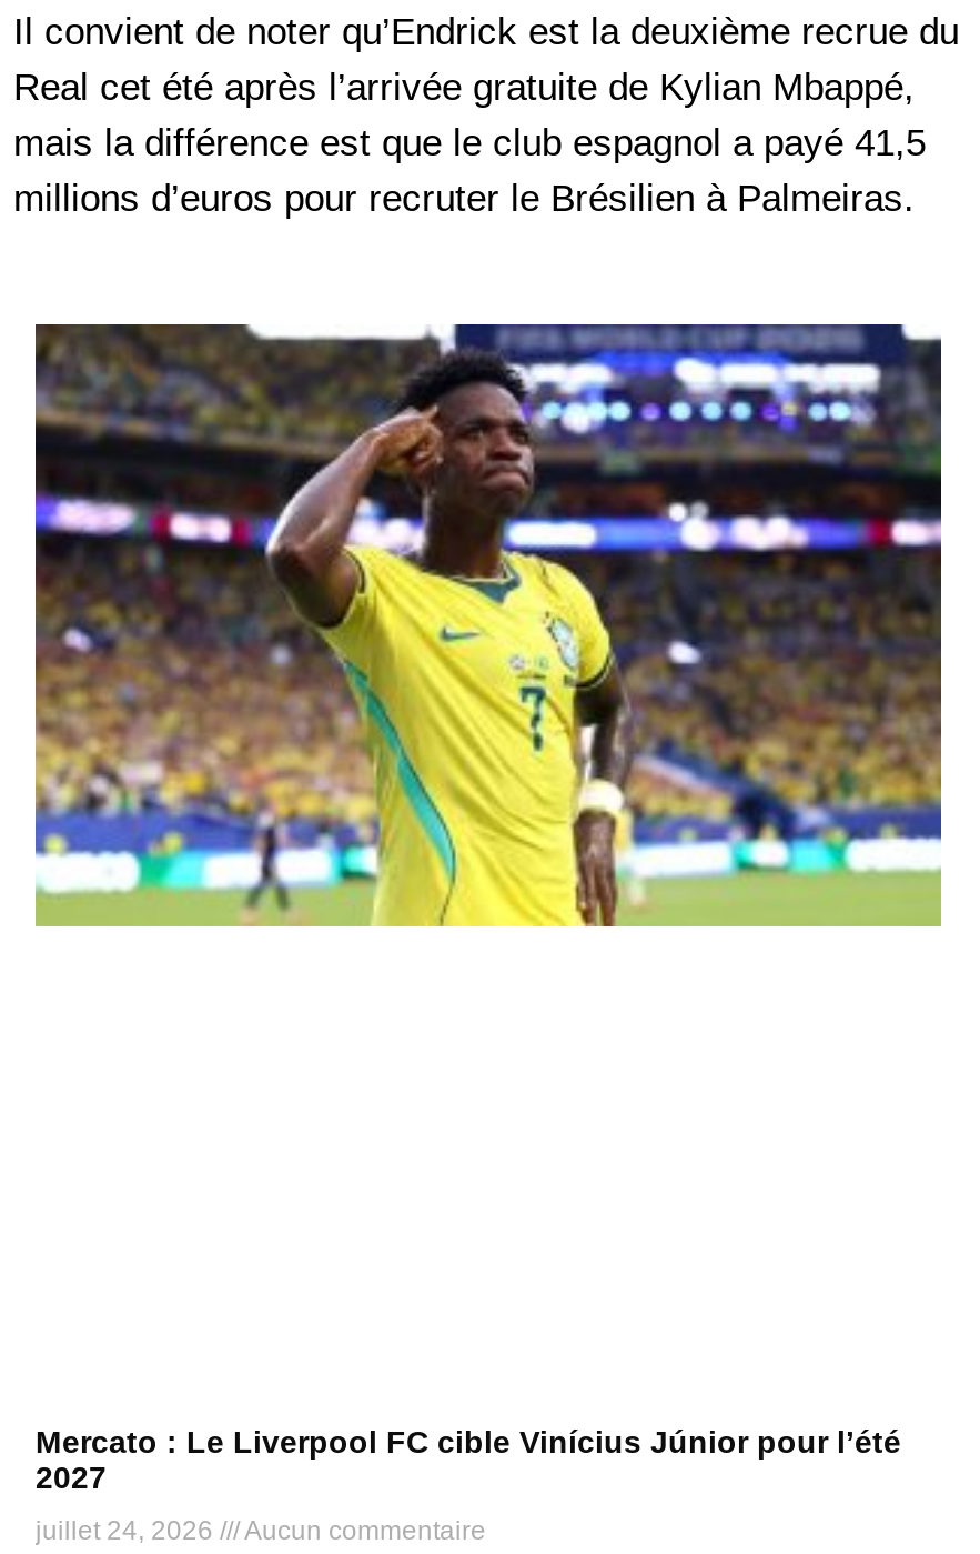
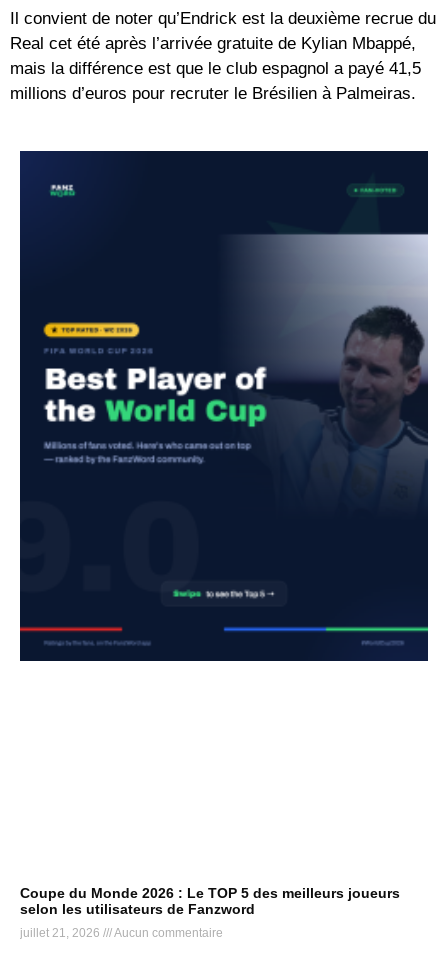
[33,322,943,929] [image] -> [19,150,429,662] [image]
[36,1423,901,1494] Mercato : Le Liverpool FC cible Vinícius Júnior pour l’été | 2027 -> [20,885,400,917] Coupe du Monde 2026 : Le TOP 5 des meilleurs joueurs | selon les utilisateurs de Fanzword
[36,1514,486,1545] juillet 24, 2026 Aucun commentaire -> [20,926,223,940] juillet 21, 2026 Aucun commentaire

